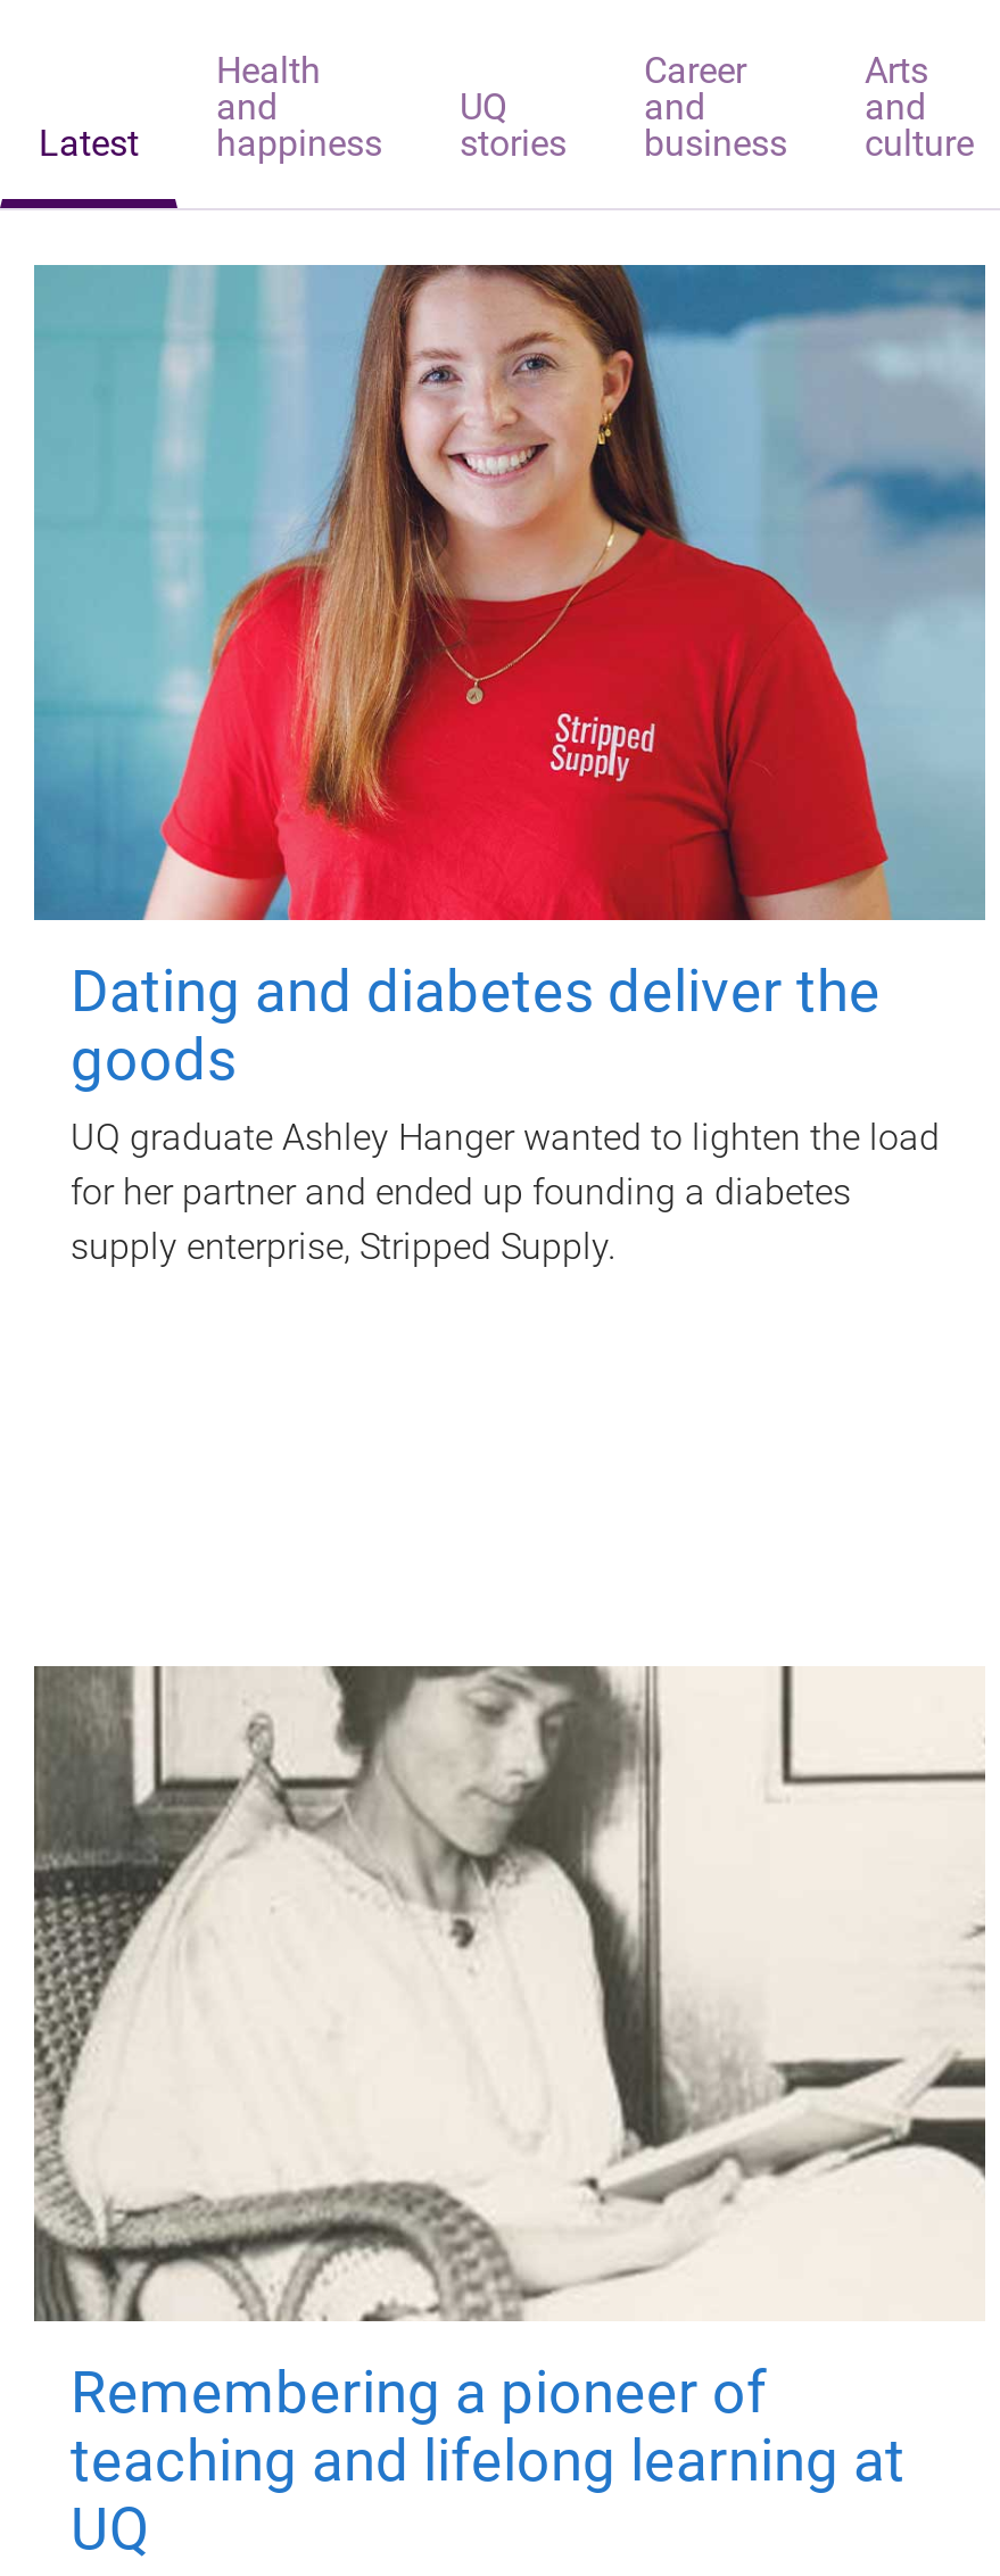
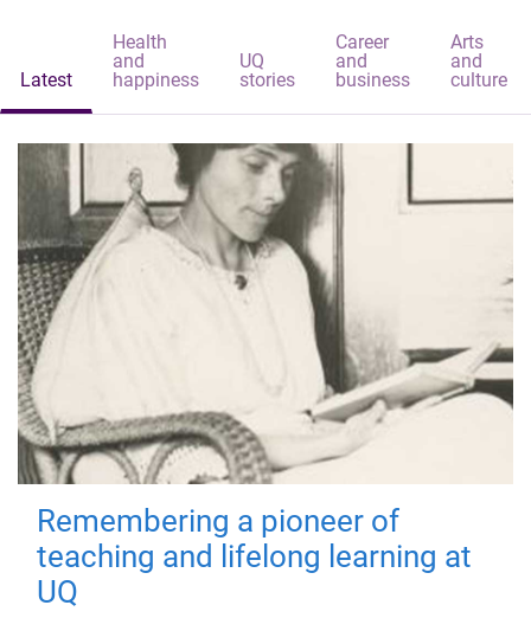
[32,263,987,1268] [image] | Dating and diabetes deliver the | goods | UQ graduate Ashley Hanger wanted to lighten the load | for her partner and ended up founding a diabetes | supply enterprise, Stripped Supply. -> none

